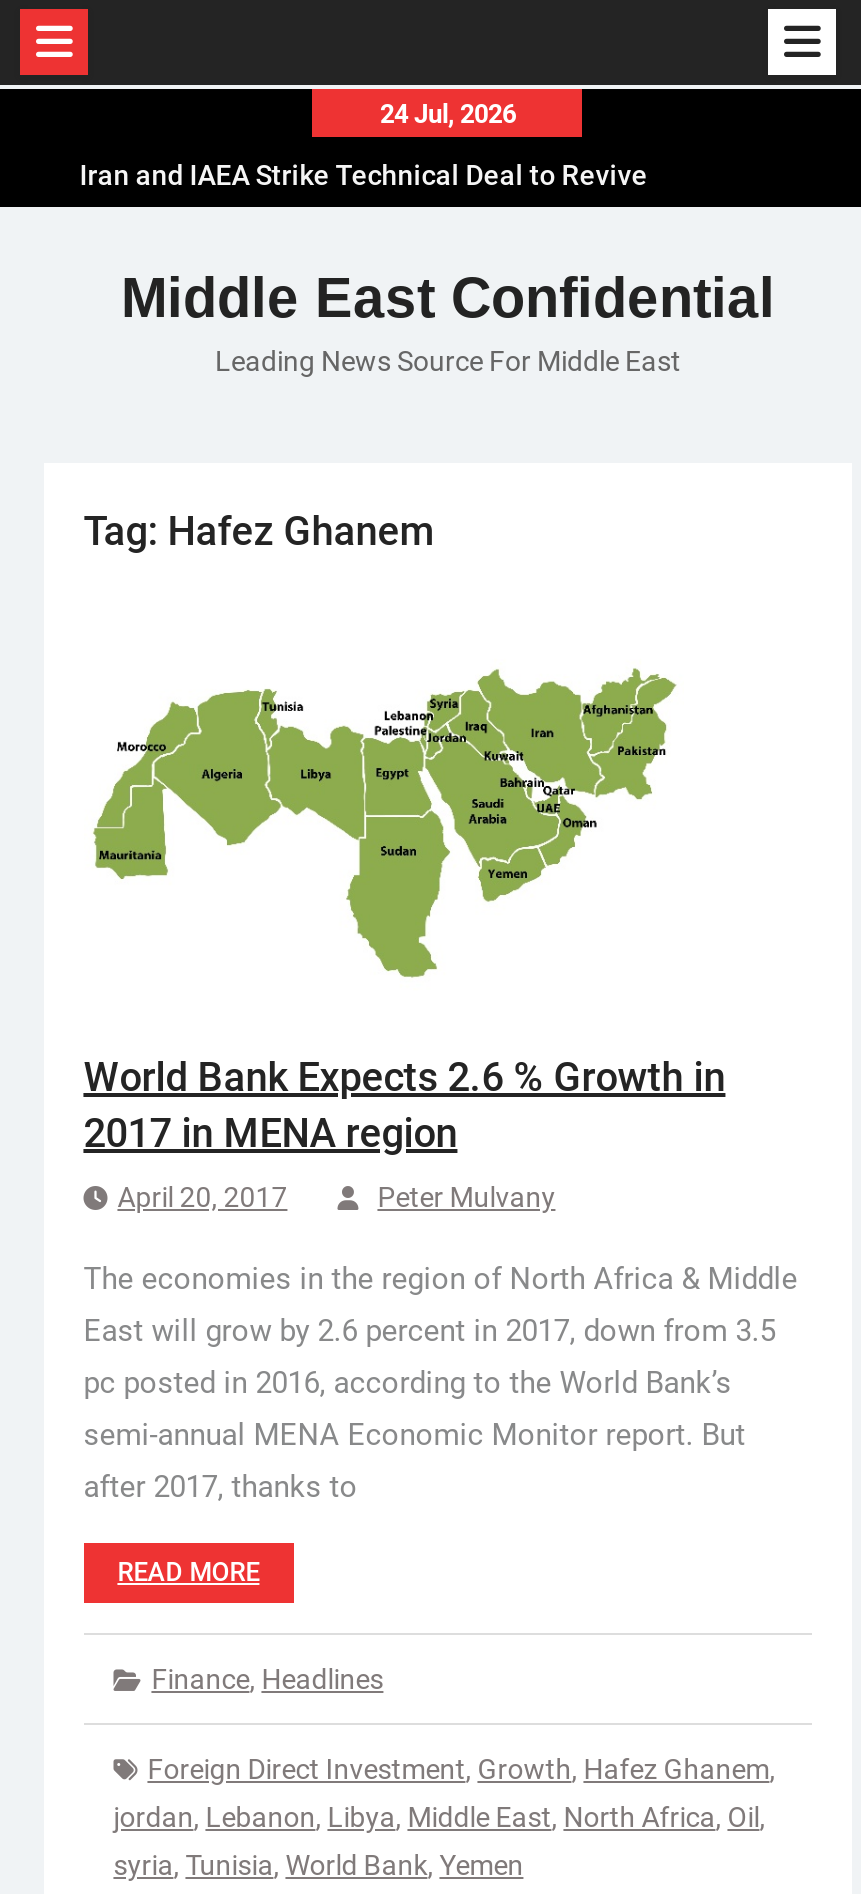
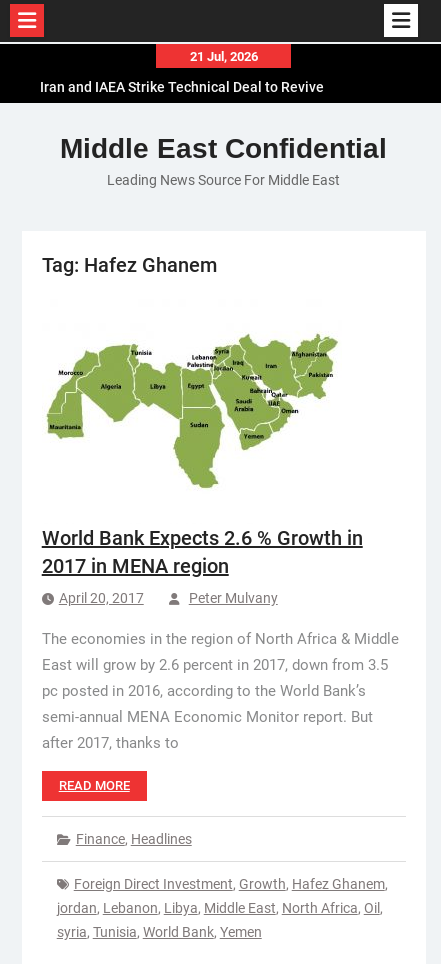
[380,99,516,129] 24 Jul, 2026 -> [190,49,258,64] 21 Jul, 2026

